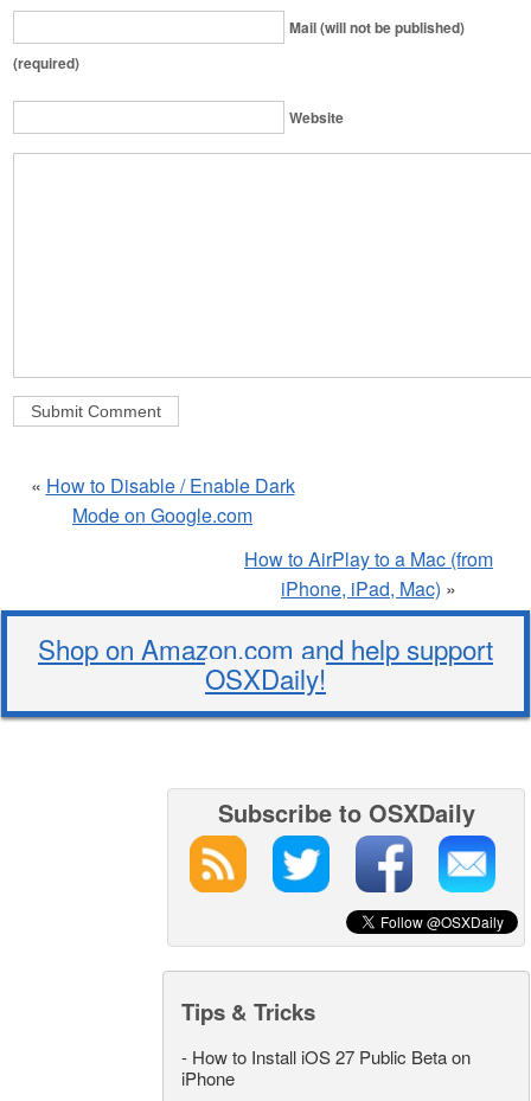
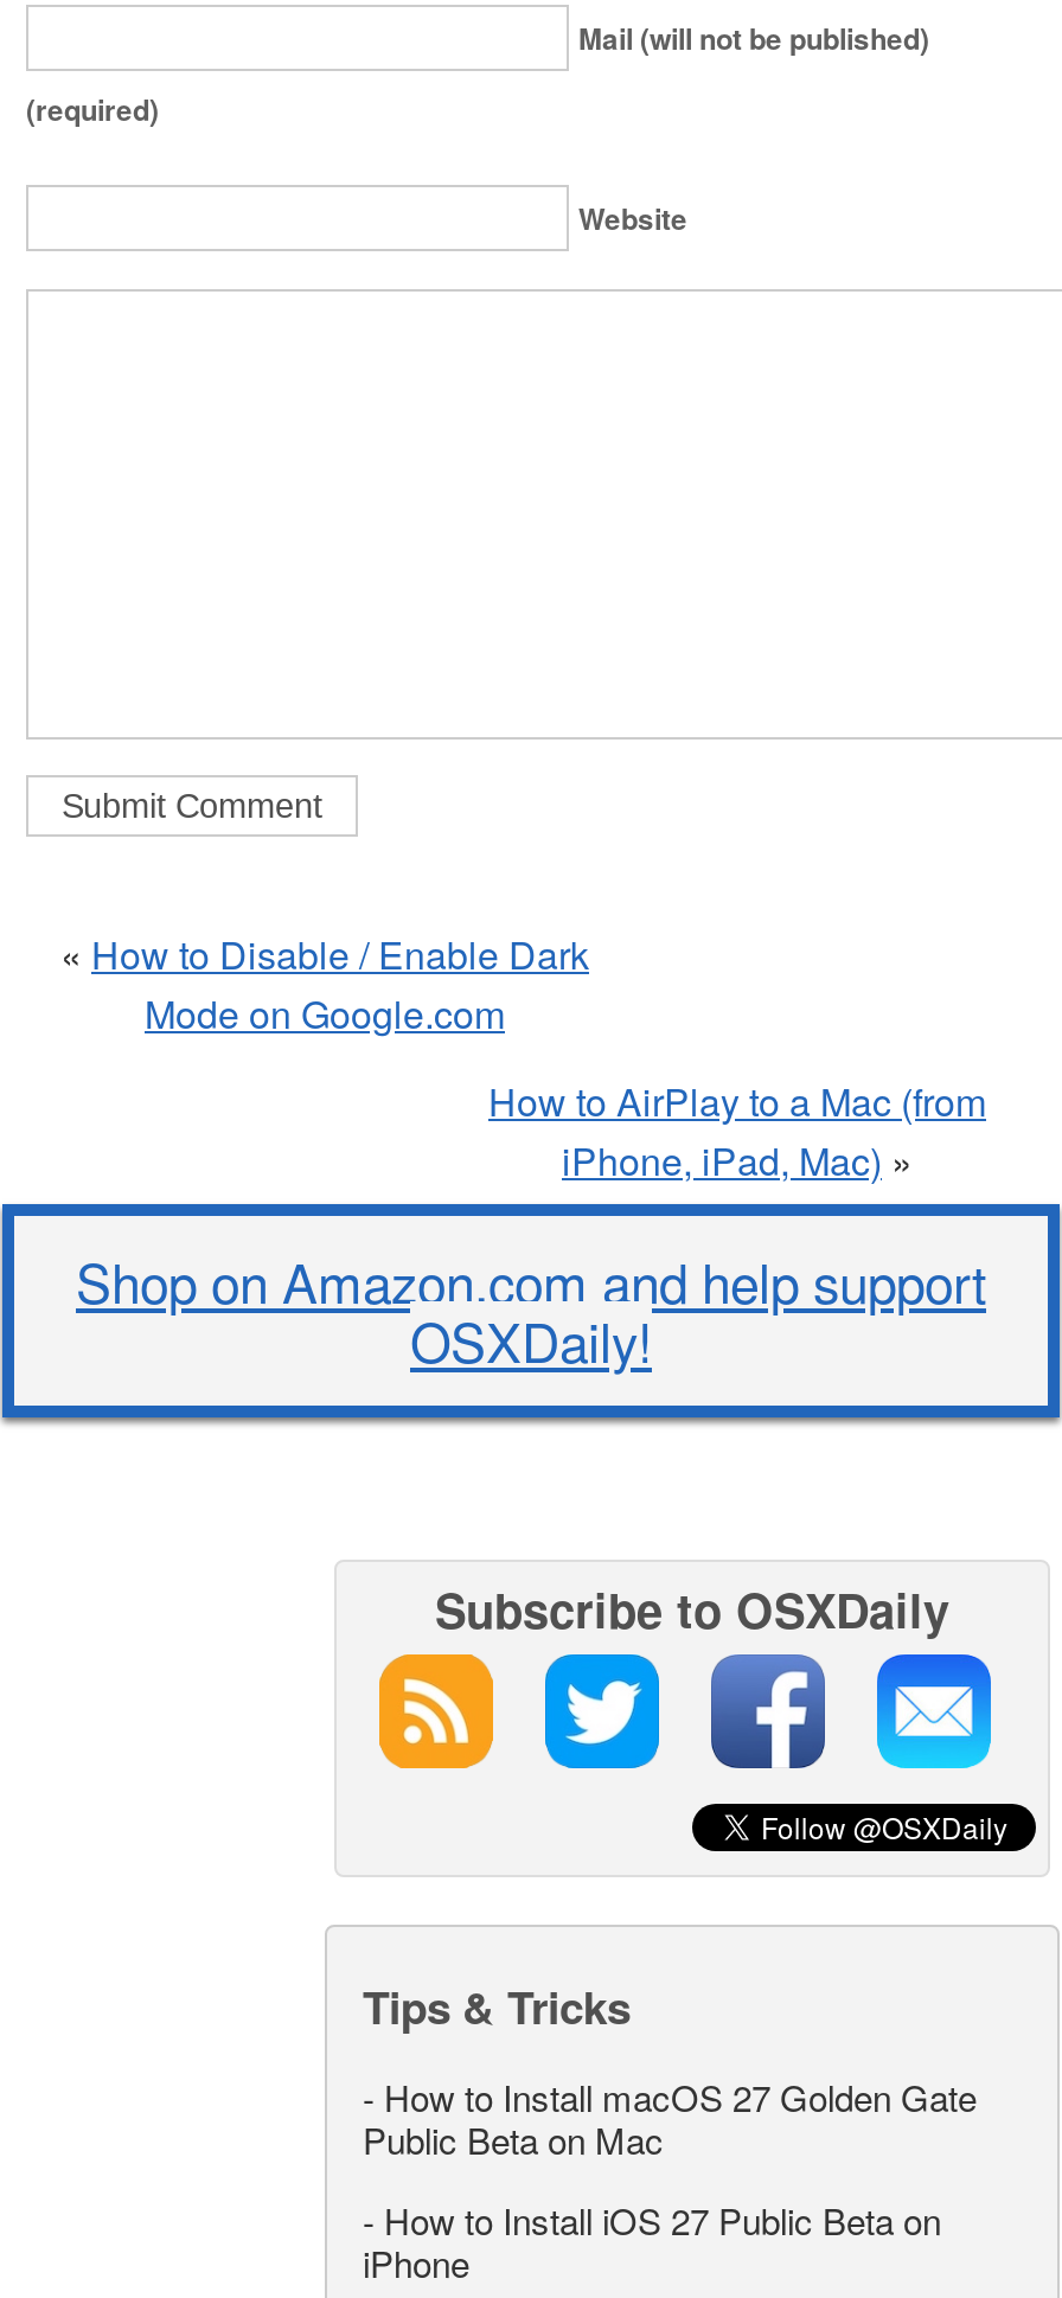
none -> [363,2071,977,2163] - How to Install macOS 27 Golden Gate | Public Beta on Mac

